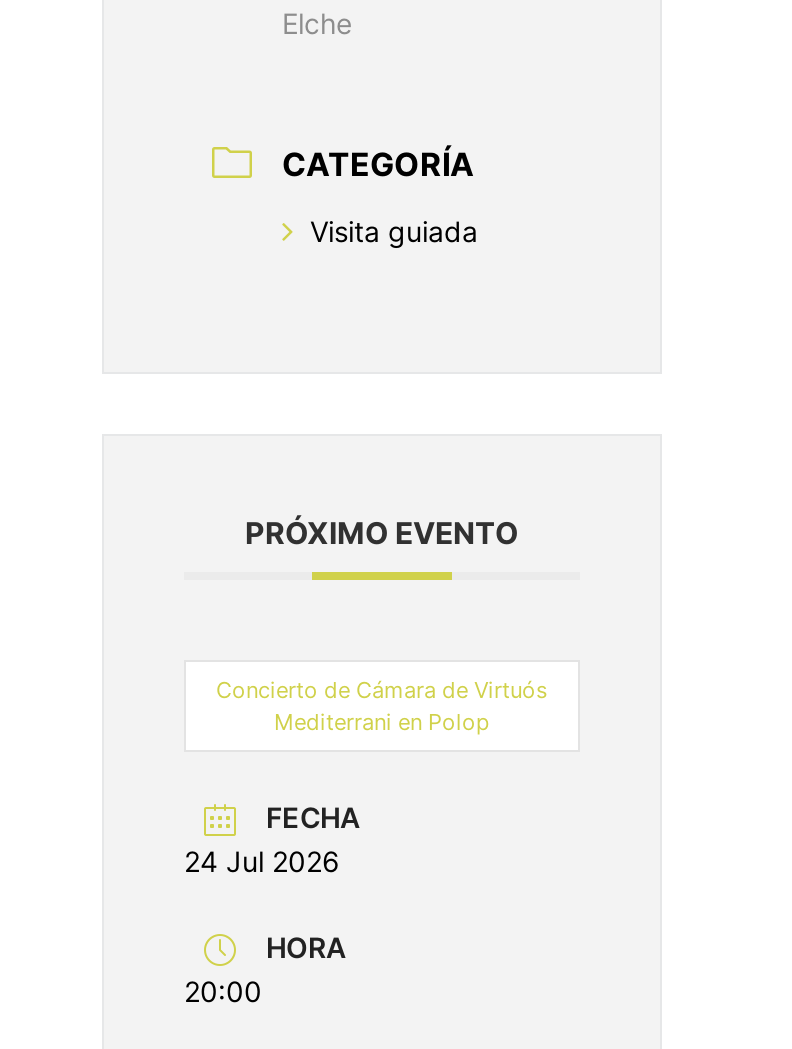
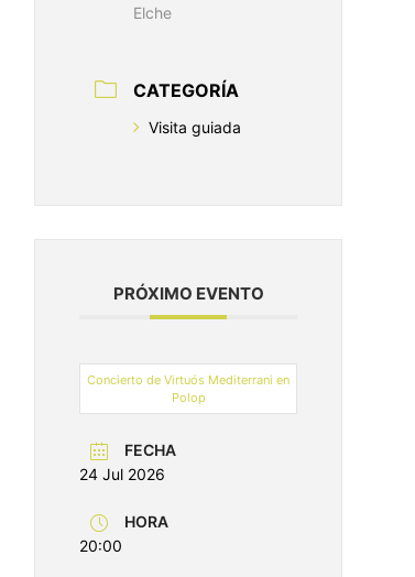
[216,676,548,736] Concierto de Cámara de Virtuós | Mediterrani en Polop -> [87,372,290,405] Concierto de Virtuós Mediterrani en | Polop

